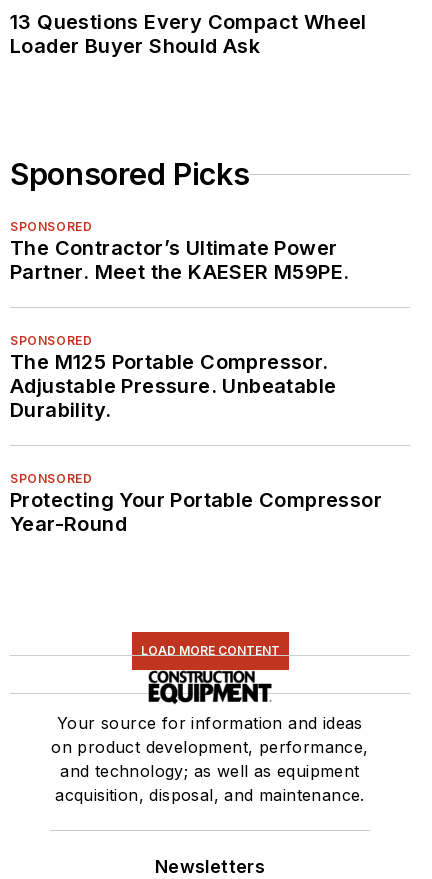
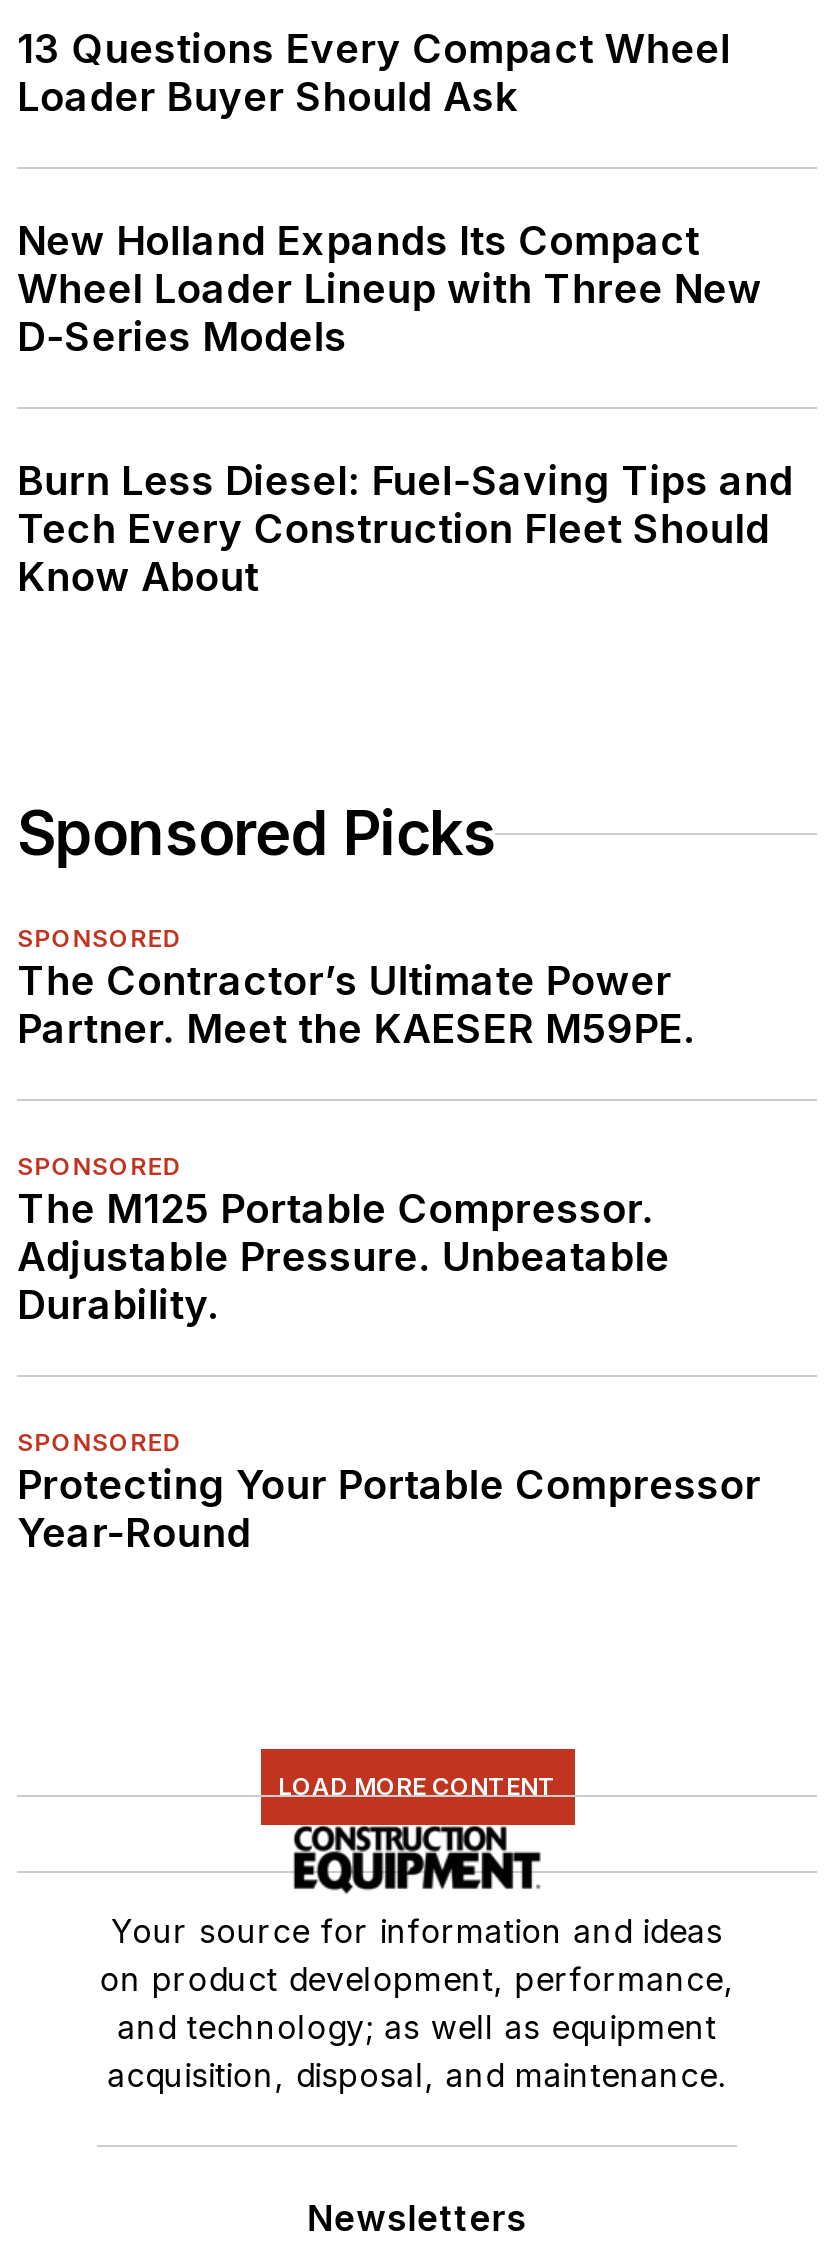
none -> [17,217,793,601] New Holland Expands Its Compact | Wheel Loader Lineup with Three New | D-Series Models | Burn Less Diesel: Fuel-Saving Tips and | Tech Every Construction Fleet Should | Know About

